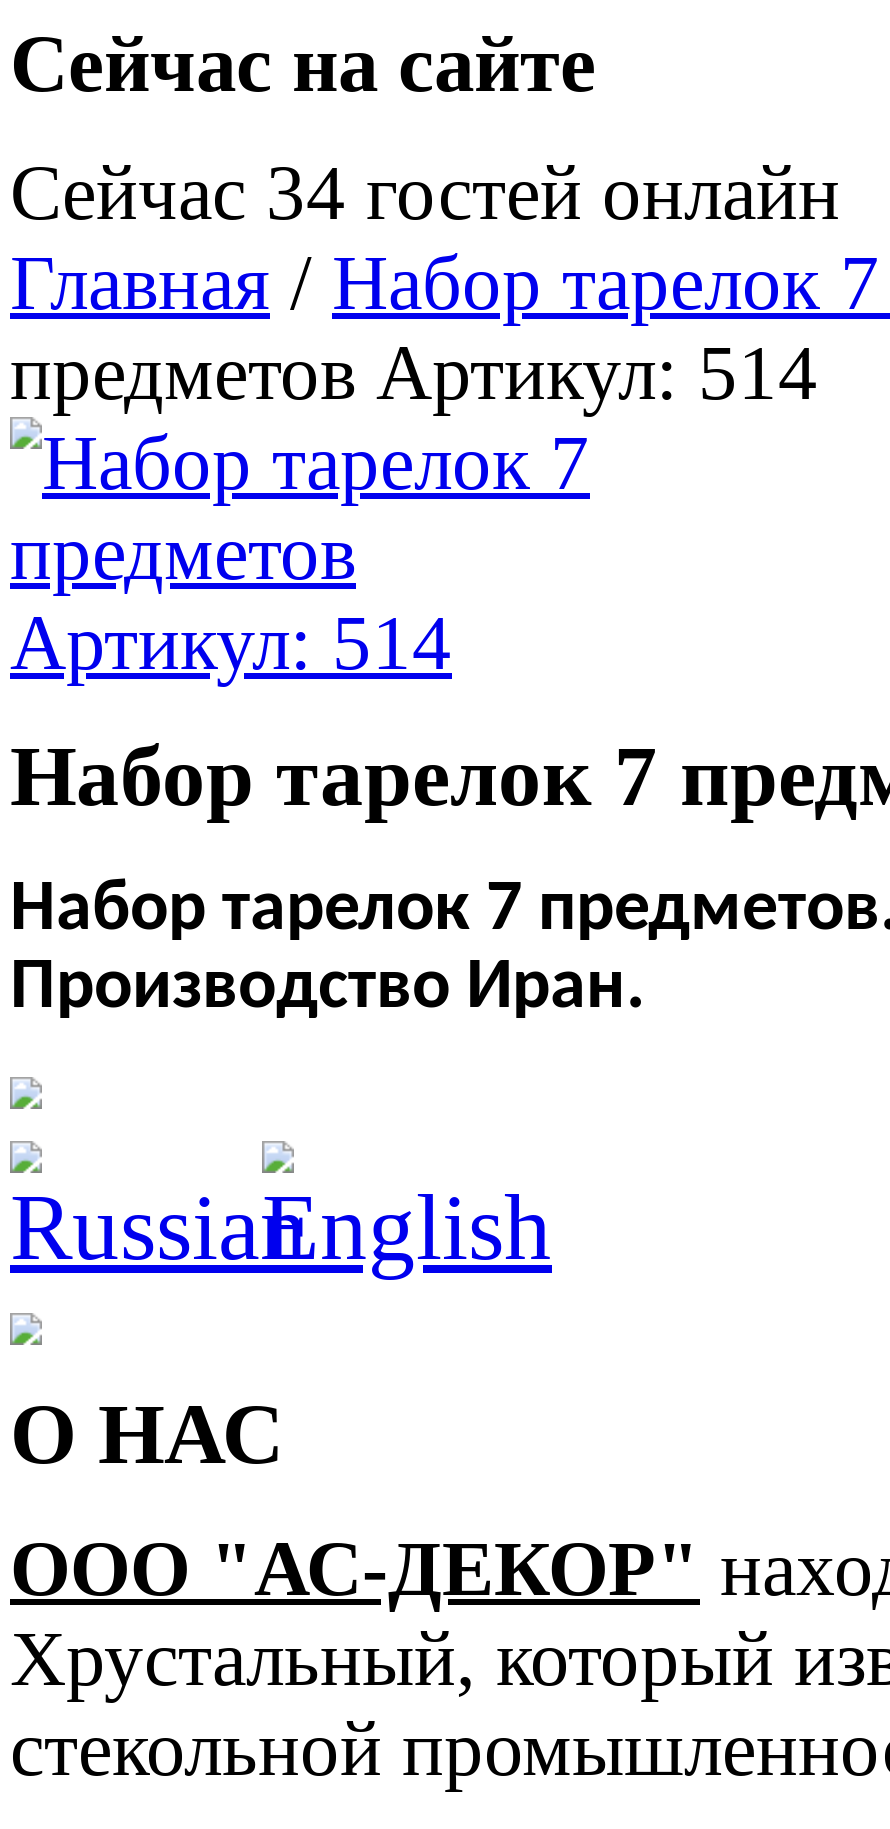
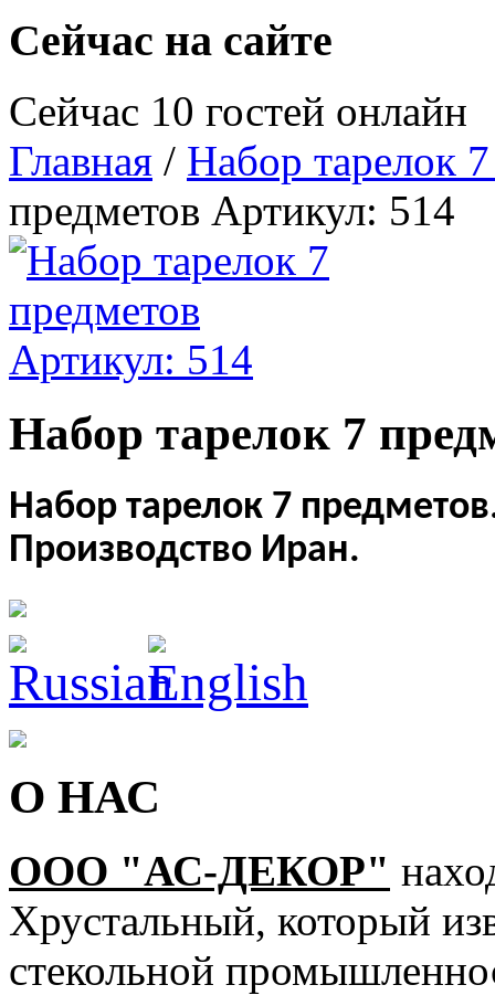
[10,150,840,236] Сейчас 34 гостей онлайн -> [9,88,467,135] Сейчас 10 гостей онлайн

